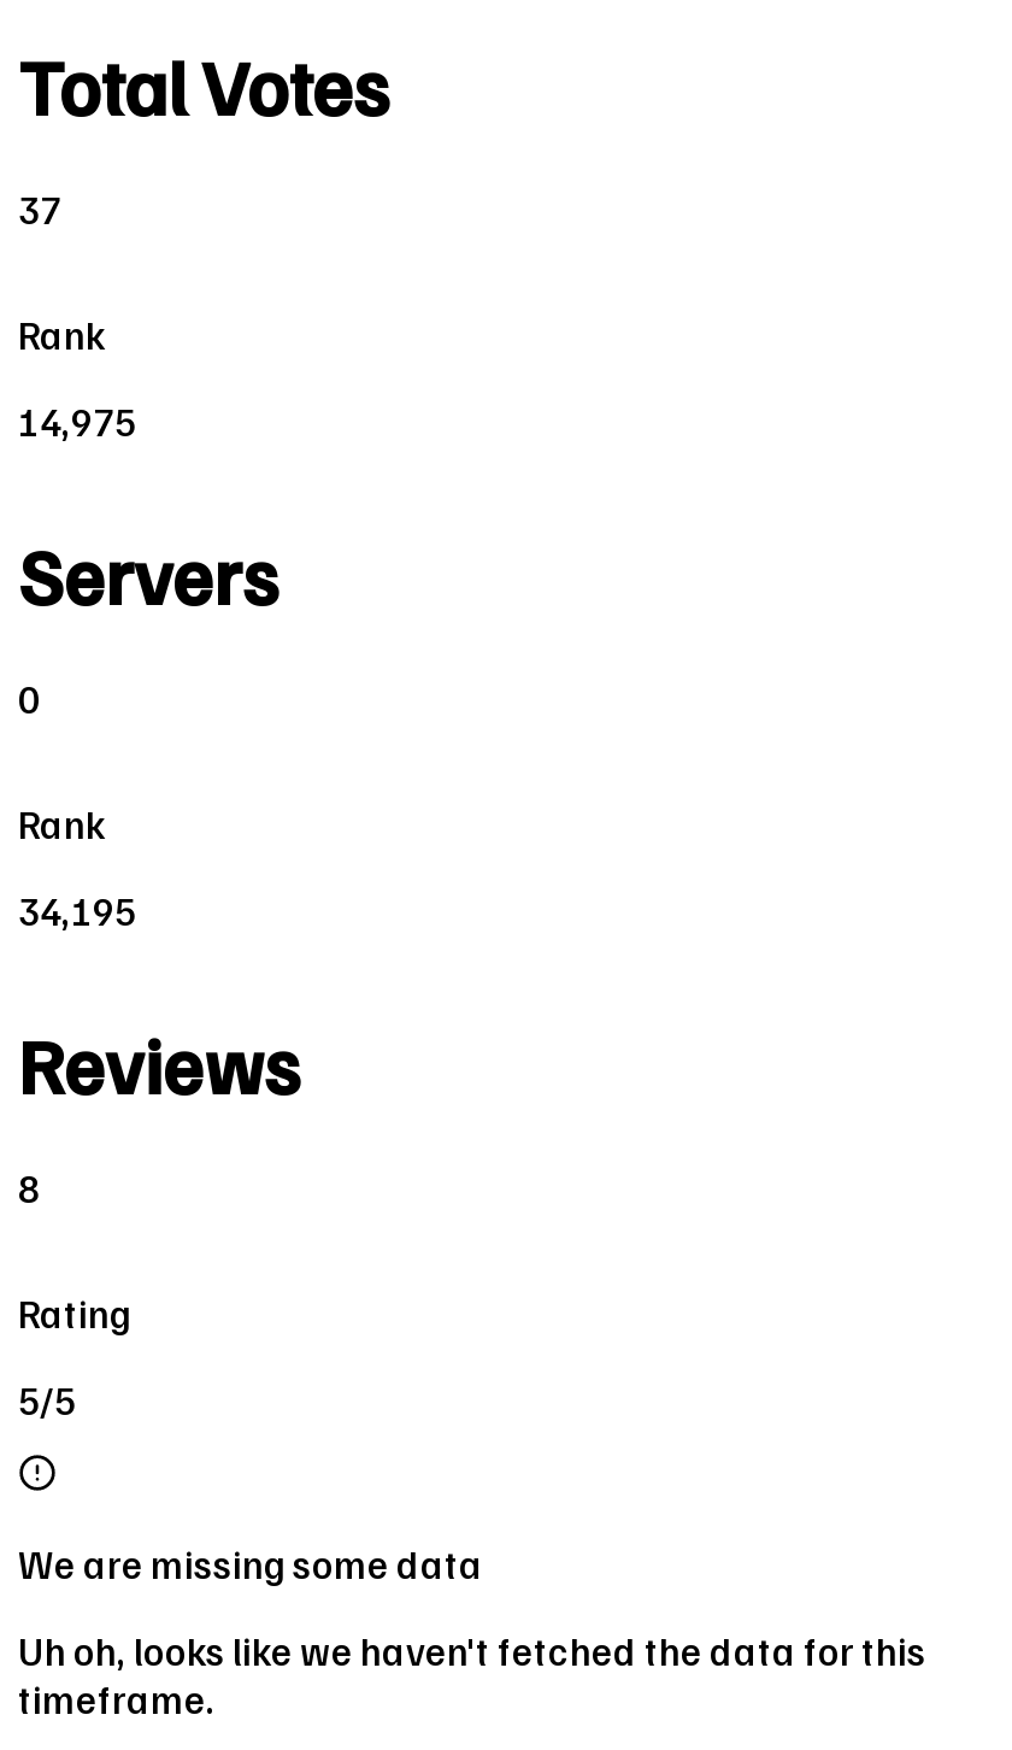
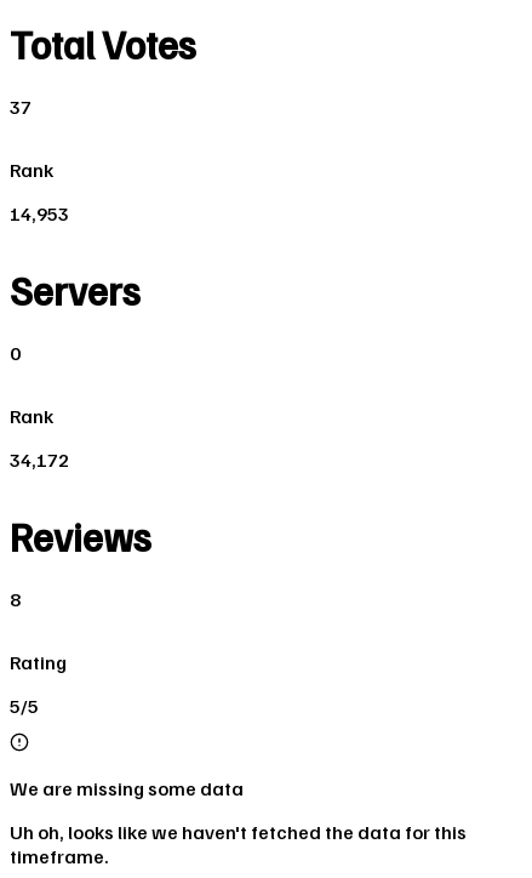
[18,397,136,446] 14,975 -> [10,201,69,225] 14,953
[18,887,136,935] 34,195 -> [10,447,69,472] 34,172

